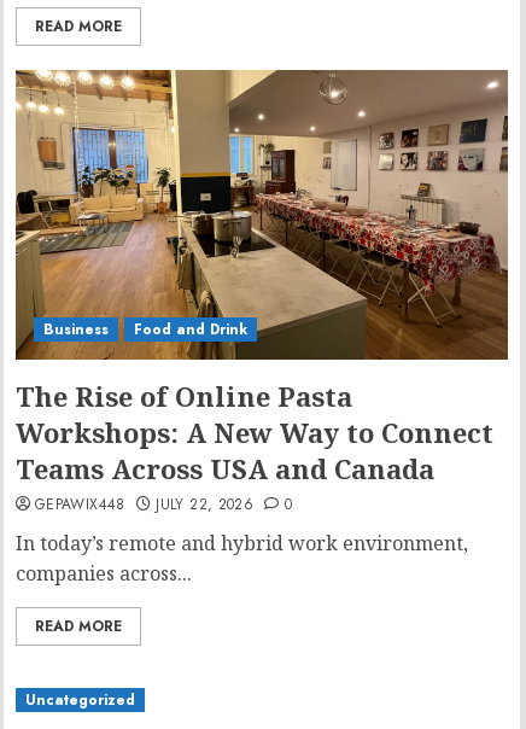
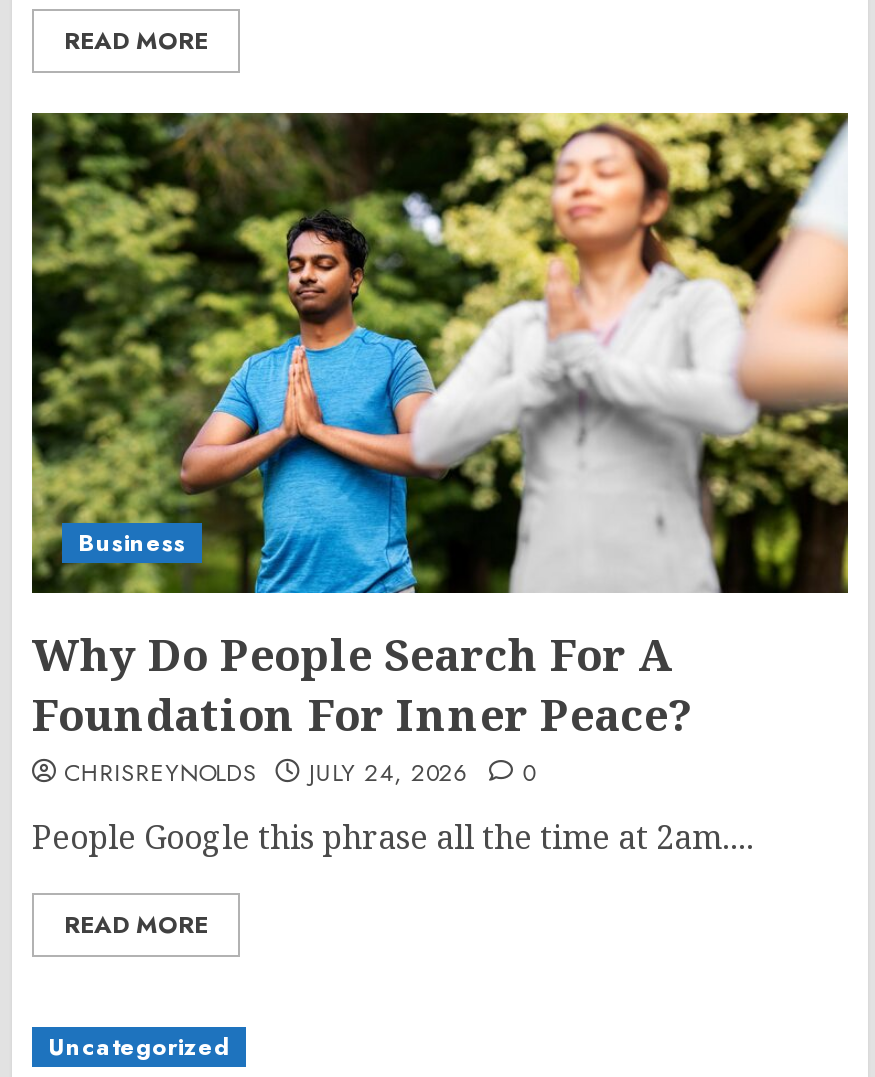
[14,69,509,515] [image] | Food and Drink | The Rise of Online Pasta | Workshops: A New Way to Connect | Teams Across USA and Canada | GEPAWIX448 | JULY 22, 2026 -> [30,111,850,791] [image] | Why Do People Search For A | Foundation For Inner Peace? | CHRISREYNOLDS | JULY 24, 2026
[16,530,468,587] In today’s remote and hybrid work environment, | companies across... -> [32,815,754,859] People Google this phrase all the time at 2am....

